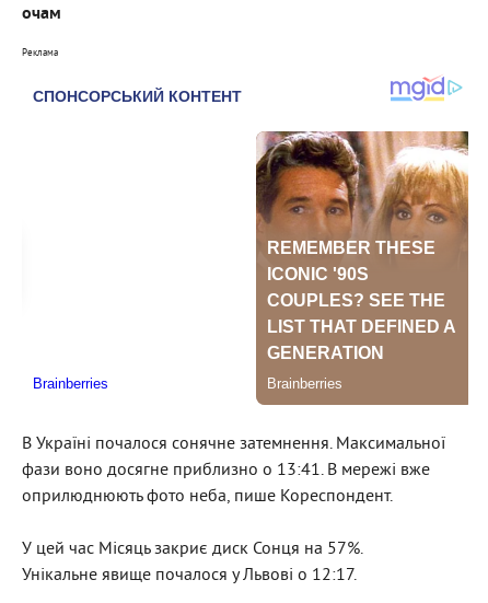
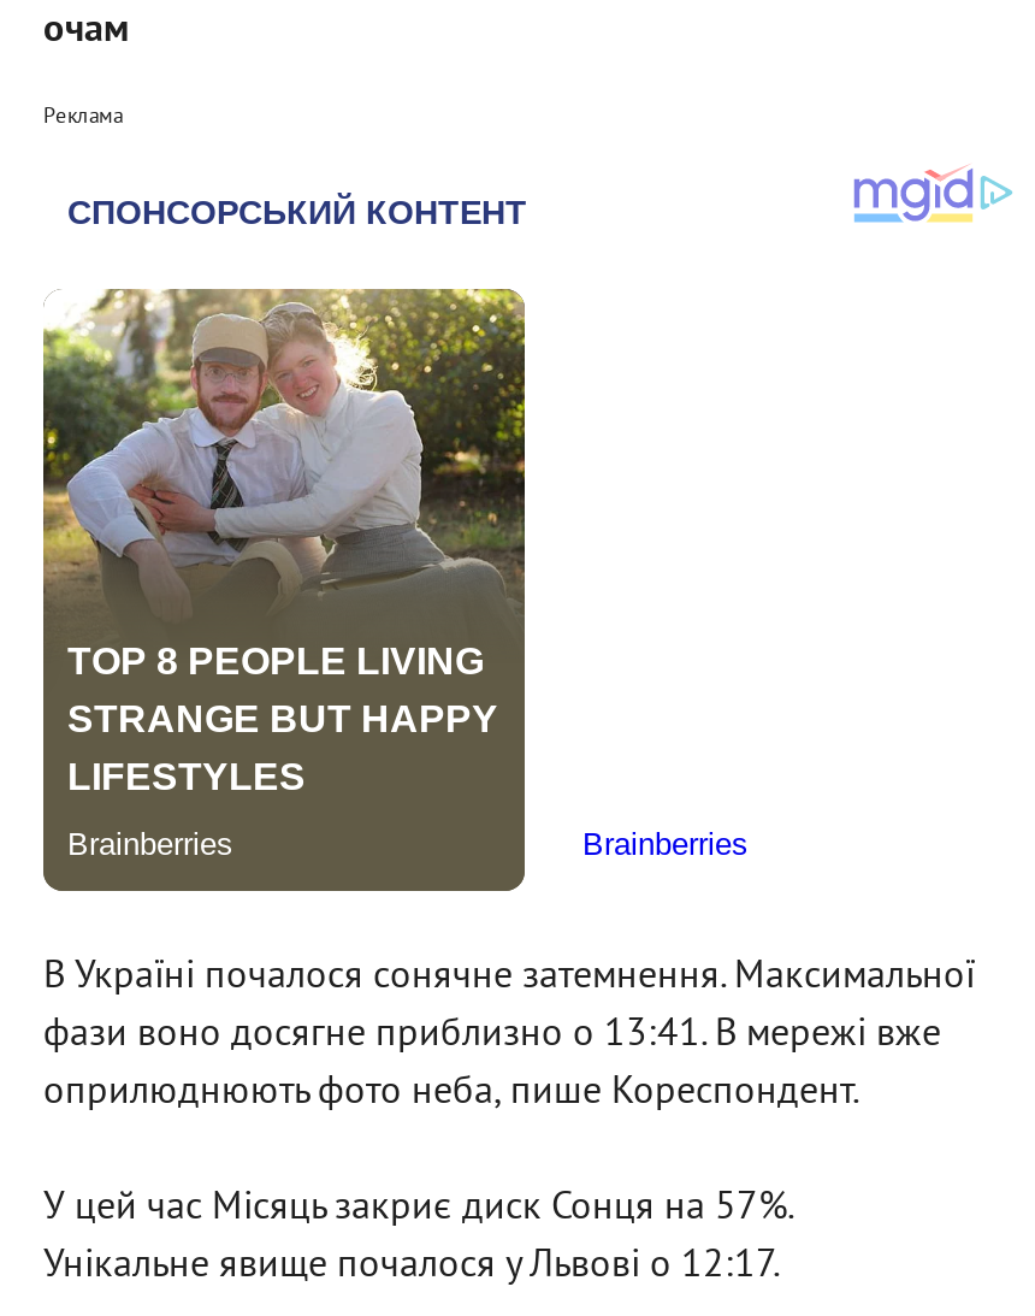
none -> [41,287,527,893] [image]
[255,130,469,406] [image] -> none

